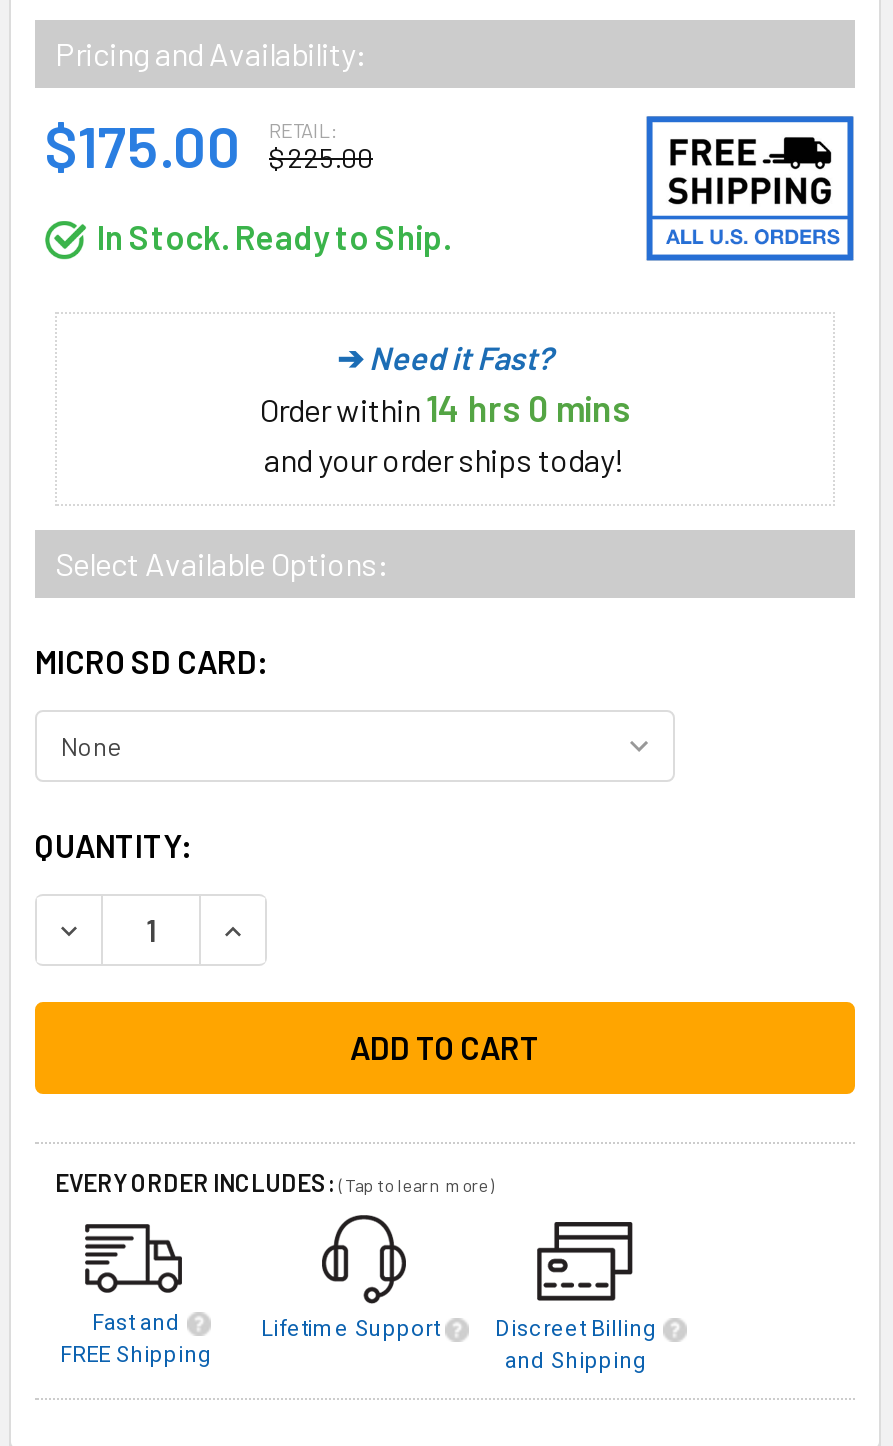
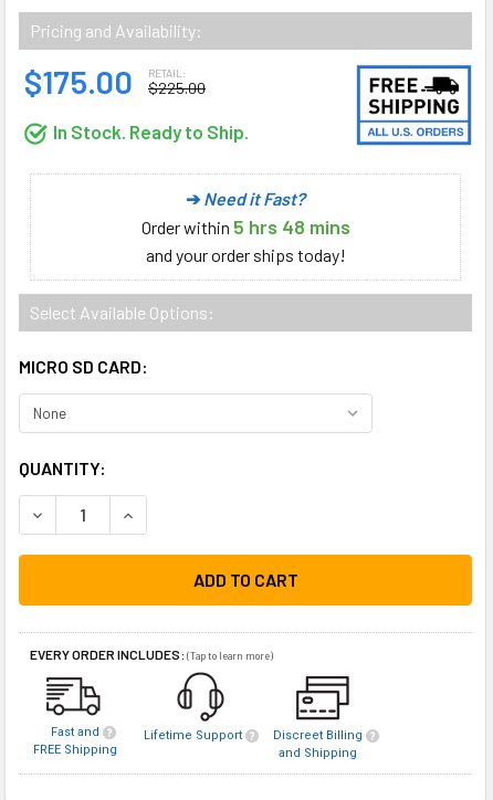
[260,386,630,430] Orderwithin 14 hrs 0 mins -> [141,214,350,239] Orderwithin 5 hrs 48 mins

